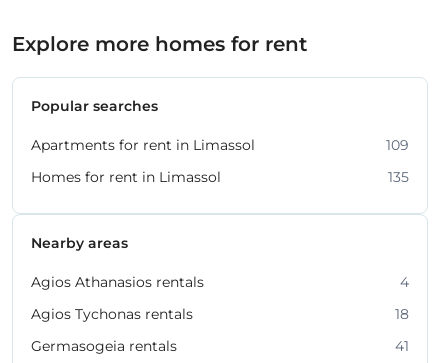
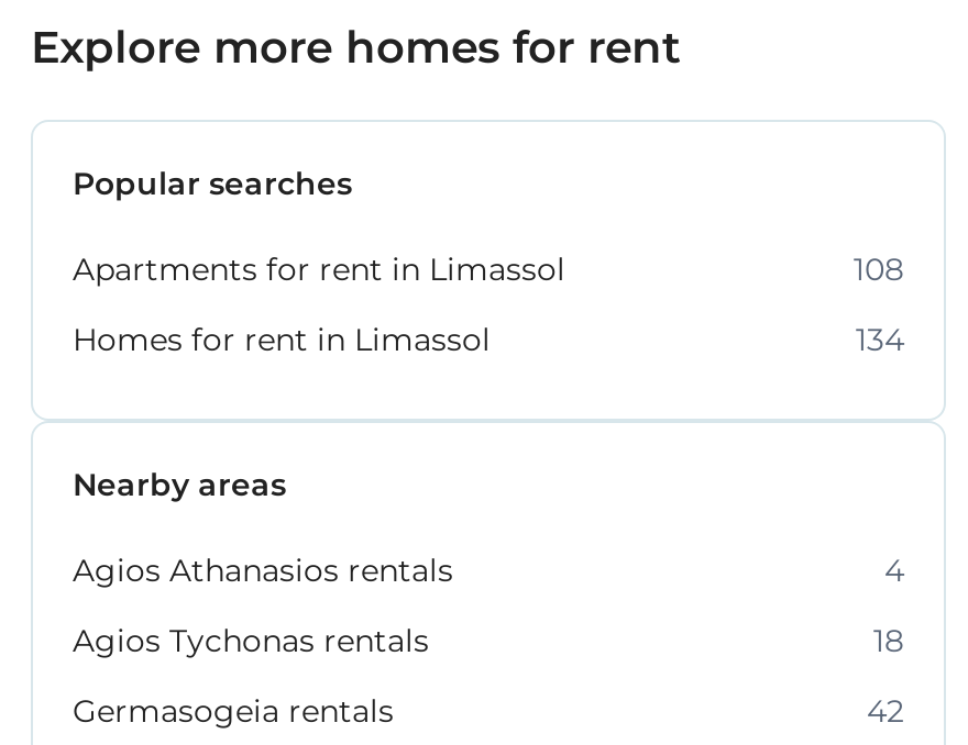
[386,136,409,154] 109 -> [854,249,904,289] 108
[388,168,409,186] 135 -> [856,319,904,359] 134
[395,337,409,355] 41 -> [867,691,904,730] 42

